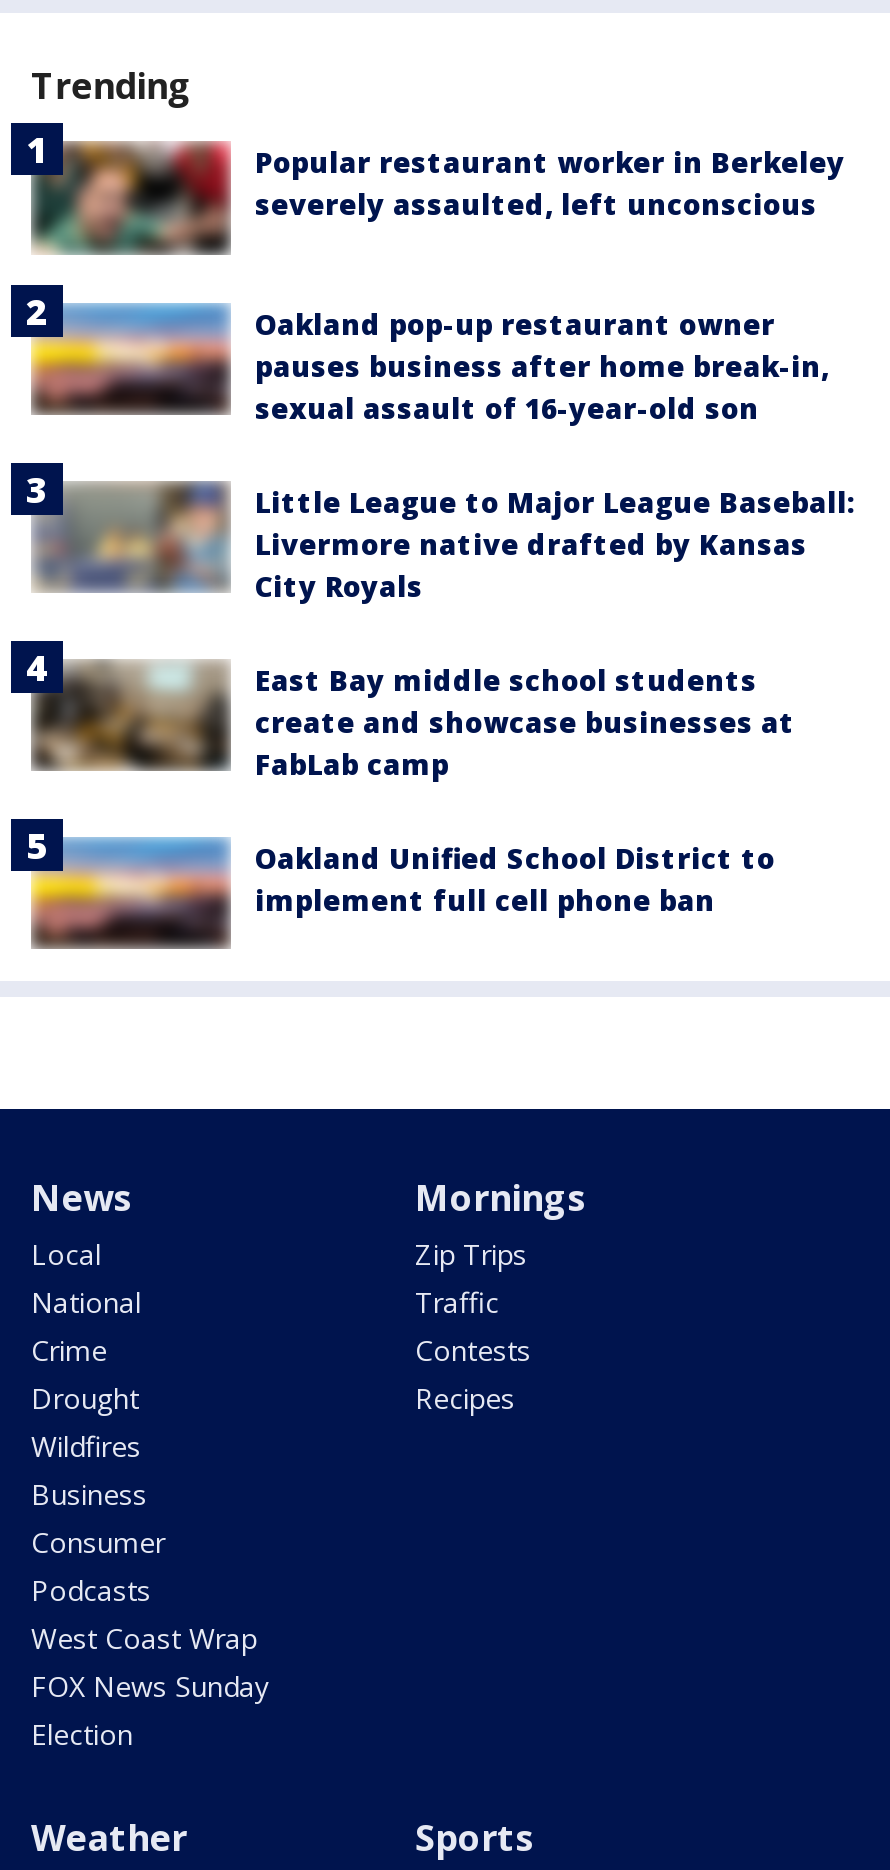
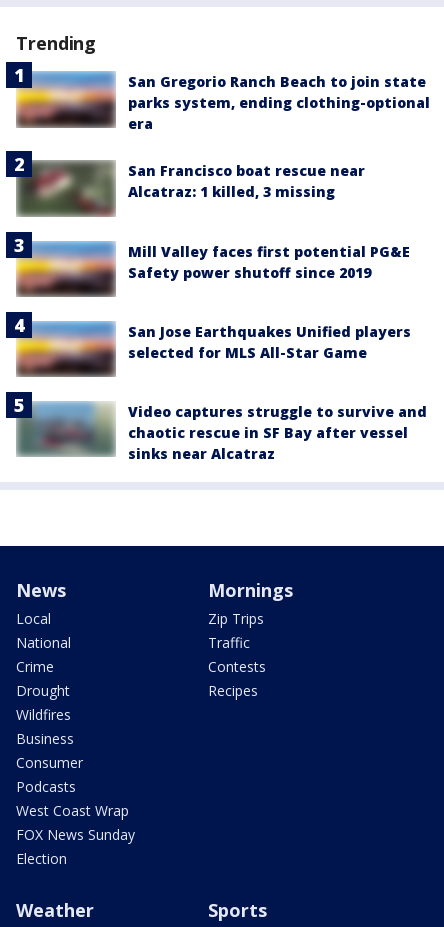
[29,141,845,255] [image] | Popular restaurant worker in Berkeley | severely assaulted, left unconscious -> [15,71,430,133] [image] | San Gregorio Ranch Beach to join state | parks system, ending clothing-optional | era
[9,283,829,433] [image] | Oakland pop-up restaurant owner | pauses business after home break-in, | sexual assault of 16-year-old son -> [5,143,365,218] [image] | San Francisco boat rescue near | Alcatraz: 1 killed, 3 missing
[31,477,855,604] [image] | Little League to Major League Baseball: | Livermore native drafted by Kansas | City Royals -> [16,241,410,297] [image] | Mill Valley faces first potential PG&E | Safety power shutoff since 2019
[31,655,795,782] [image] | East Bay middle school students | create and showcase businesses at | FabLab camp -> [15,321,411,376] [image] | San Jose Earthquakes Unified players | selected for MLS All-Star Game
[9,801,775,951] [image] | Oakland Unified School District to | implement full cell phone ban -> [5,391,427,466] [image] | Video captures struggle to survive and | chaotic rescue in SF Bay after vessel | sinks near Alcatraz

